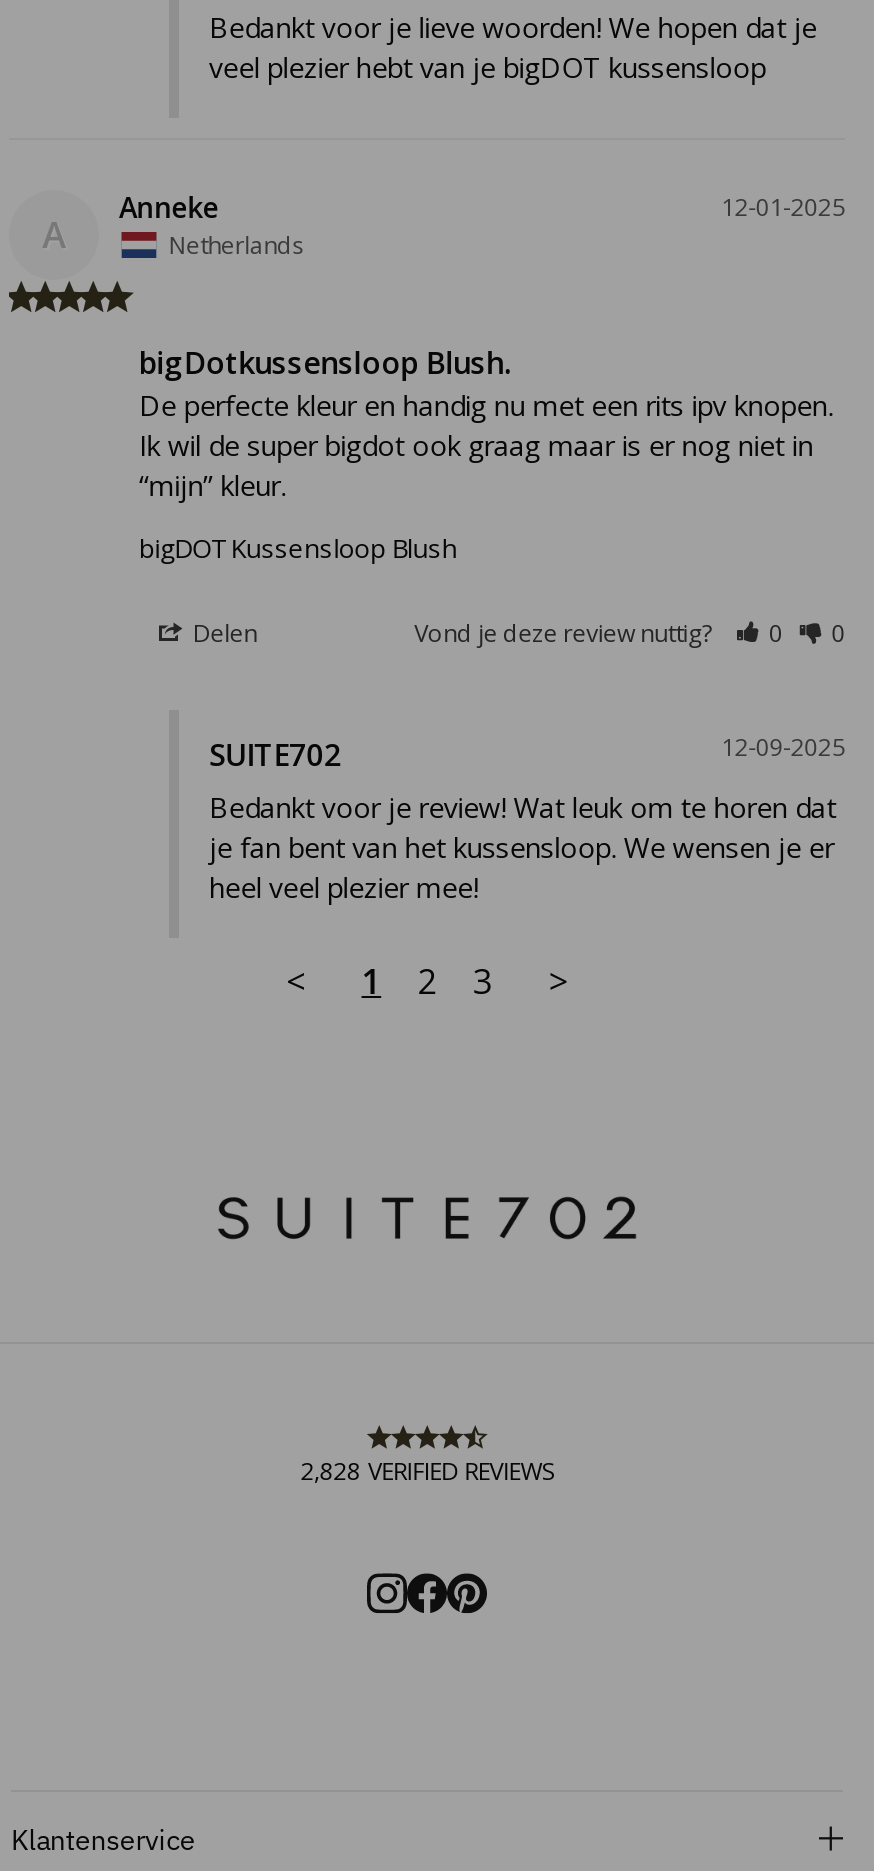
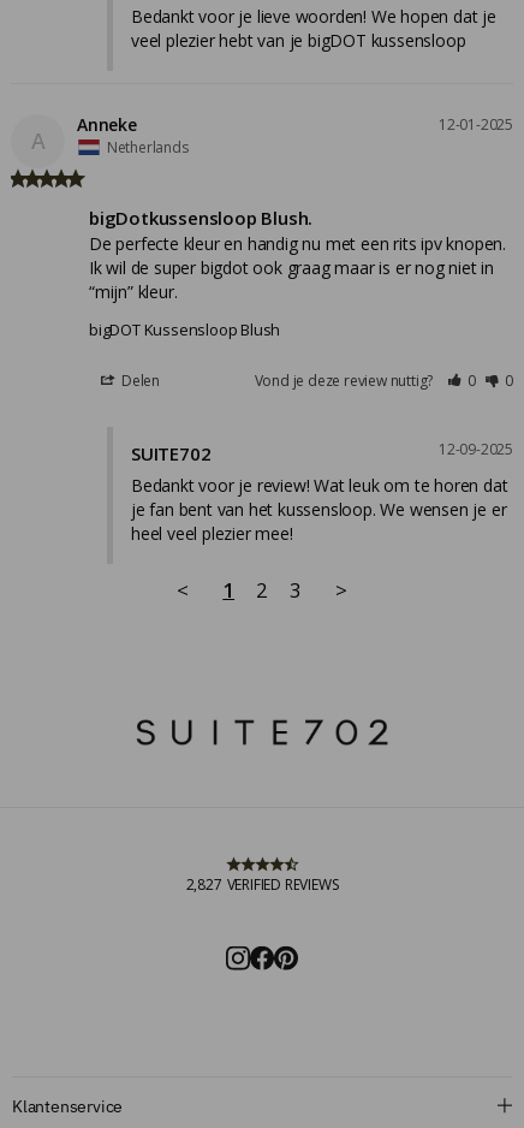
[300,1454,554,1488] 2,828 VERIFIED REVIEWS -> [186,874,338,895] 2,827 VERIFIED REVIEWS

